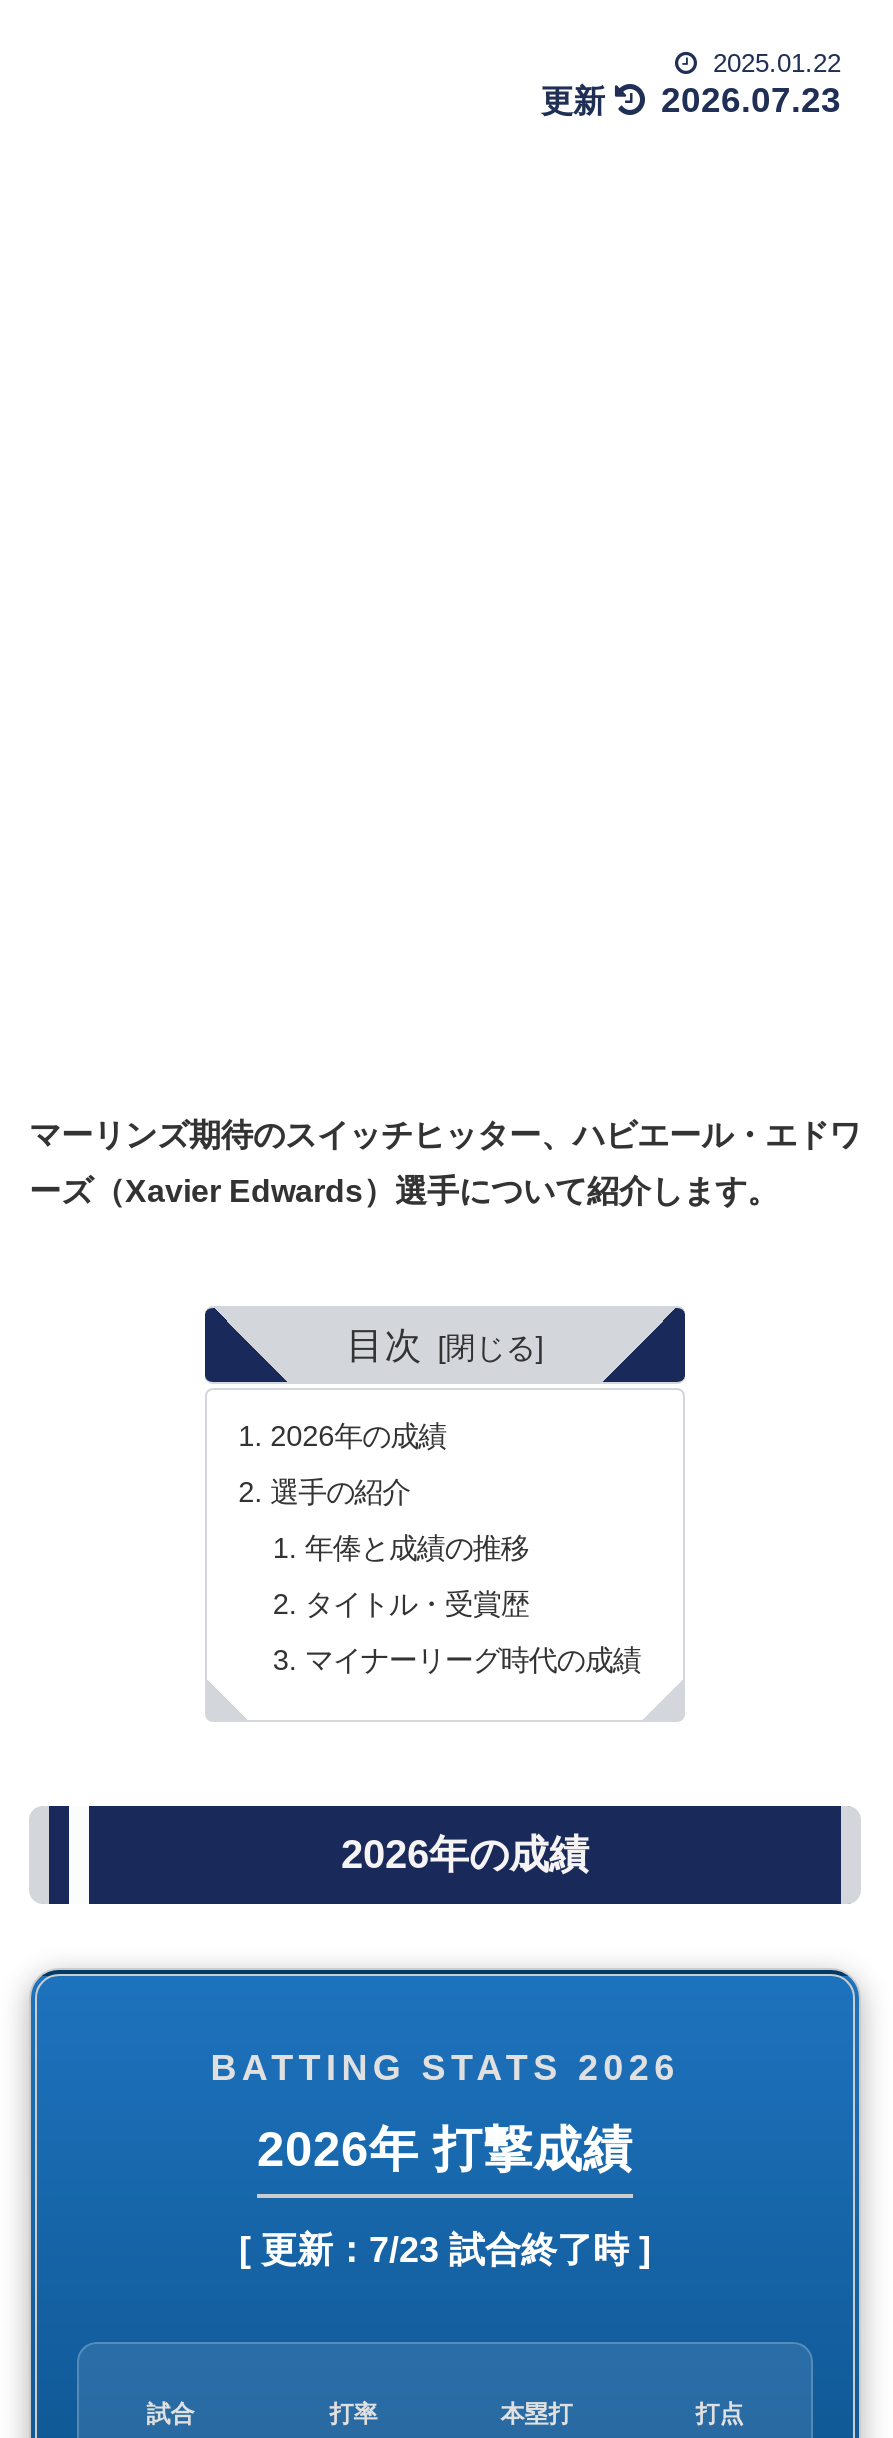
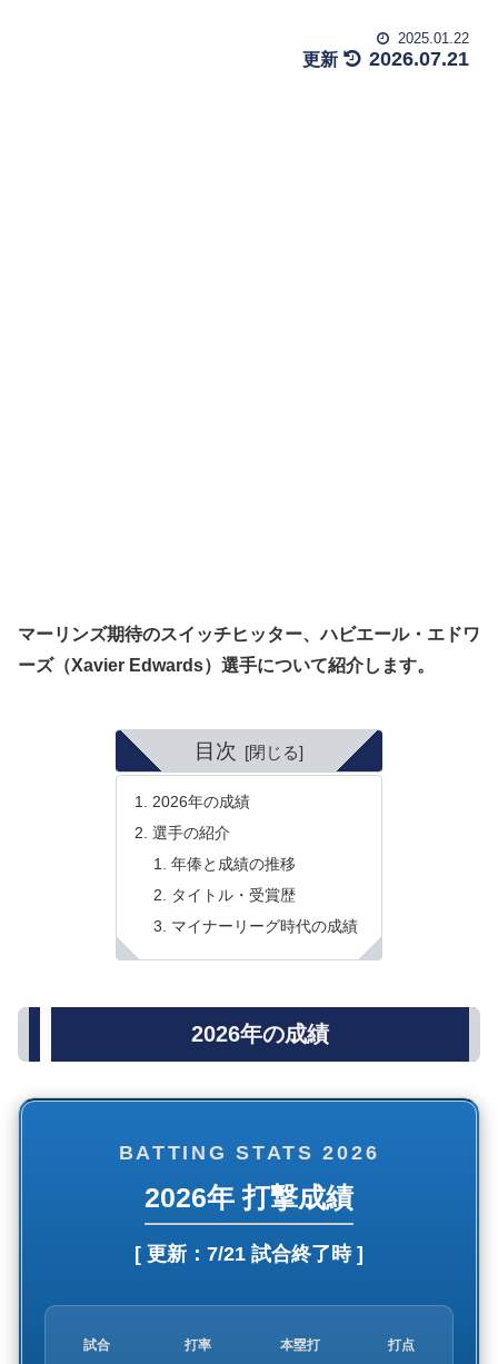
[661,81,841,121] 2026.07.23 -> [369,48,469,70] 2026.07.21
[239,2231,651,2271] [ 更新：7/23 試合終了時] -> [135,1243,363,1265] [ 更新：7/21 試合終了時]

